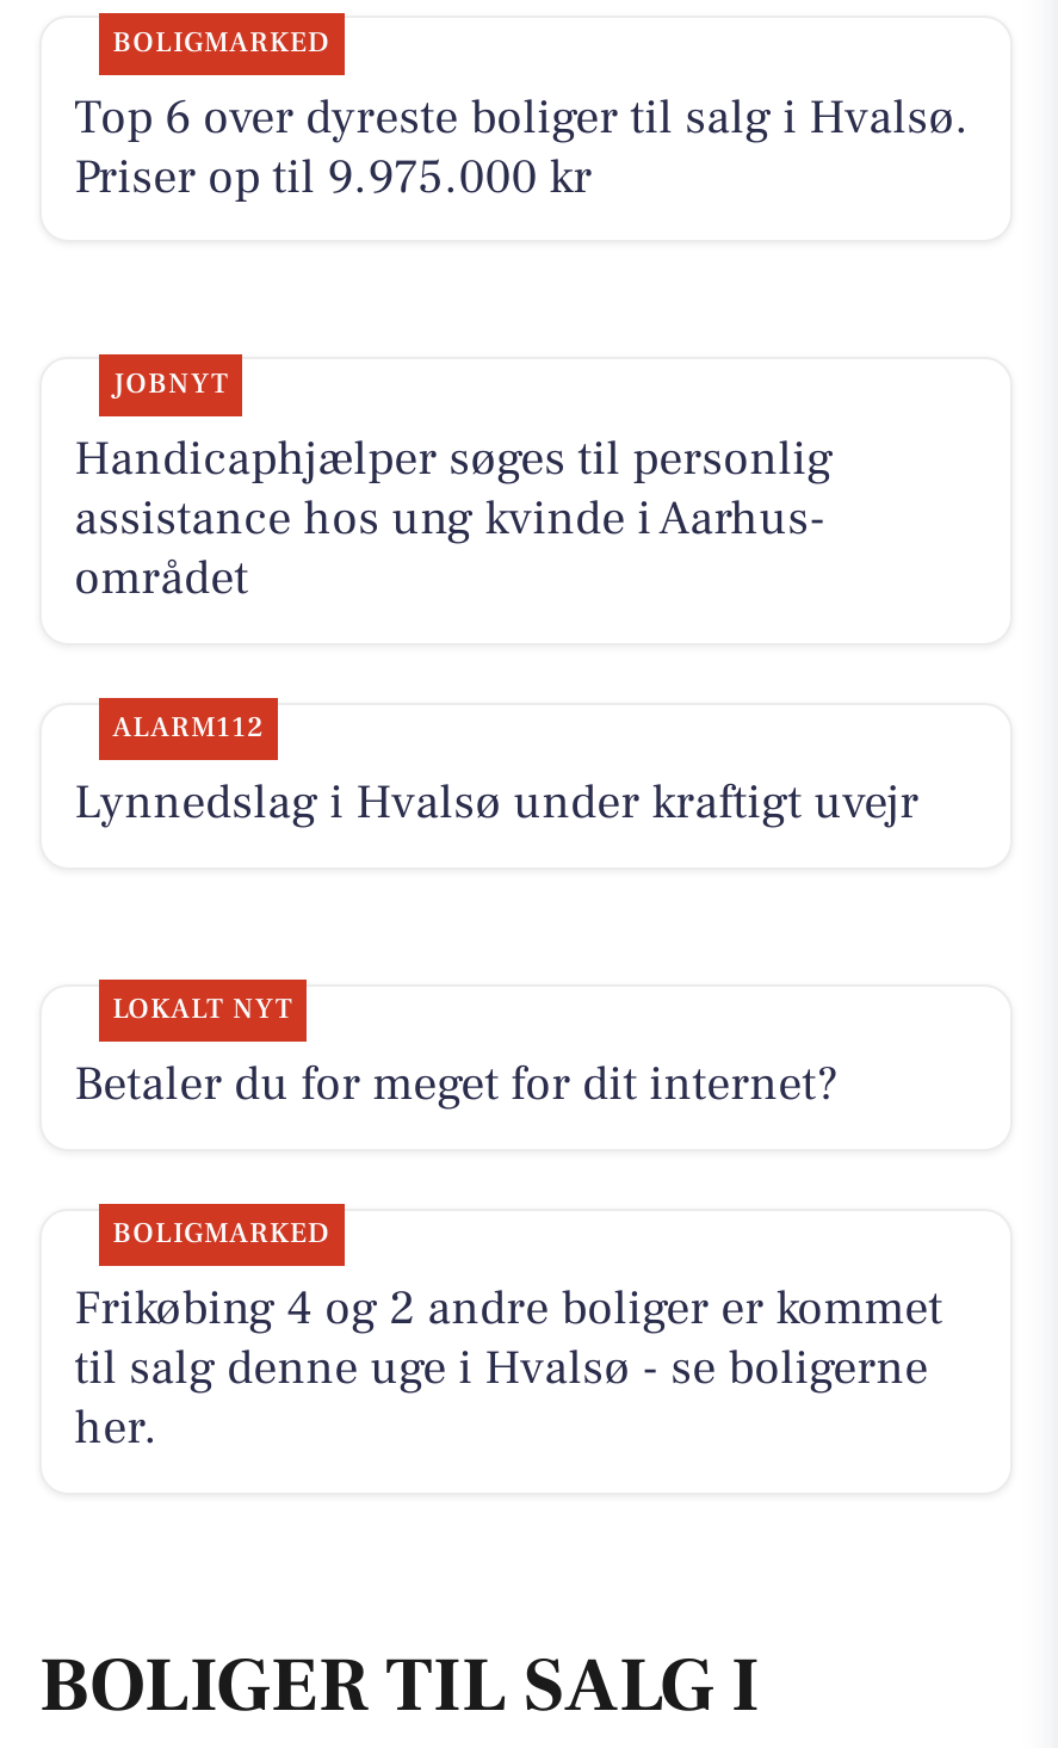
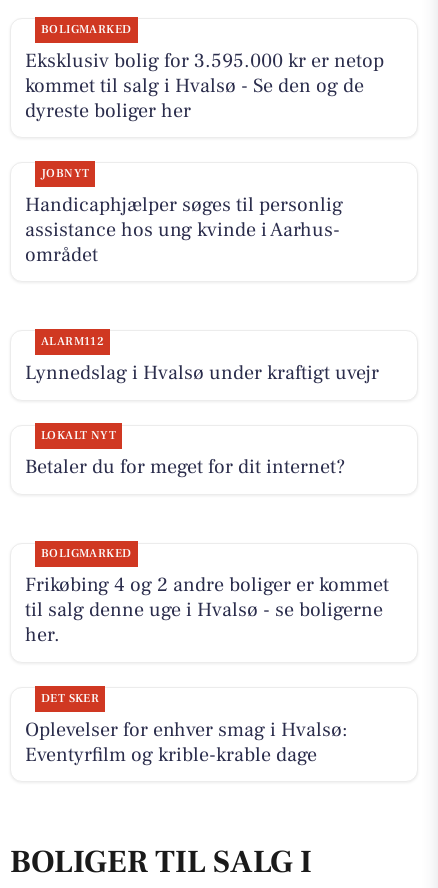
[74,86,969,208] Top 6 over dyreste boliger til salg i Hvalsø. | Priser op til 9.975.000 kr -> [25,48,384,124] Eksklusiv bolig for 3.595.000 kr er netop | kommet til salg i Hvalsø - Se den og de | dyreste boliger her
none -> [25,691,348,768] DET SKER | Oplevelser for enhver smag i Hvalsø: | Eventyrfilm og krible-krable dage

